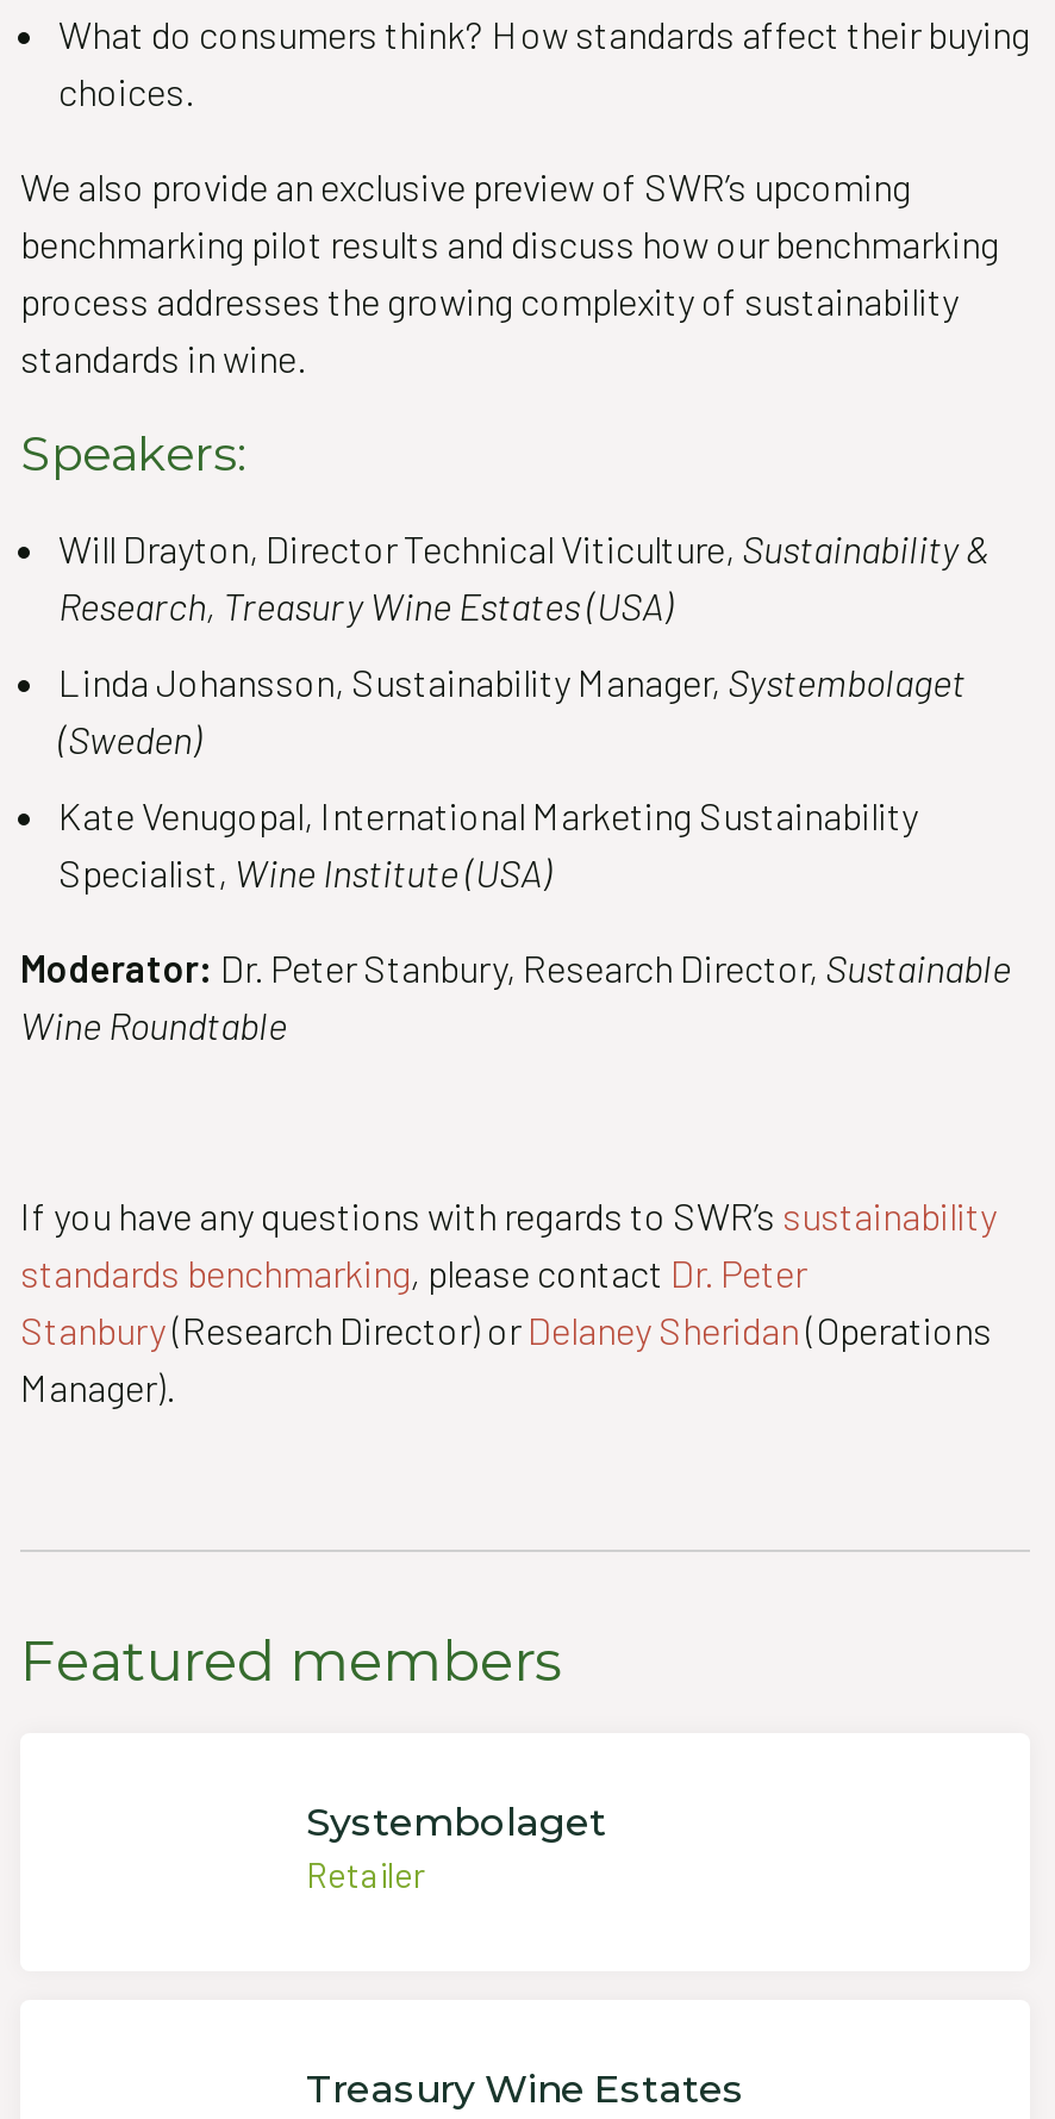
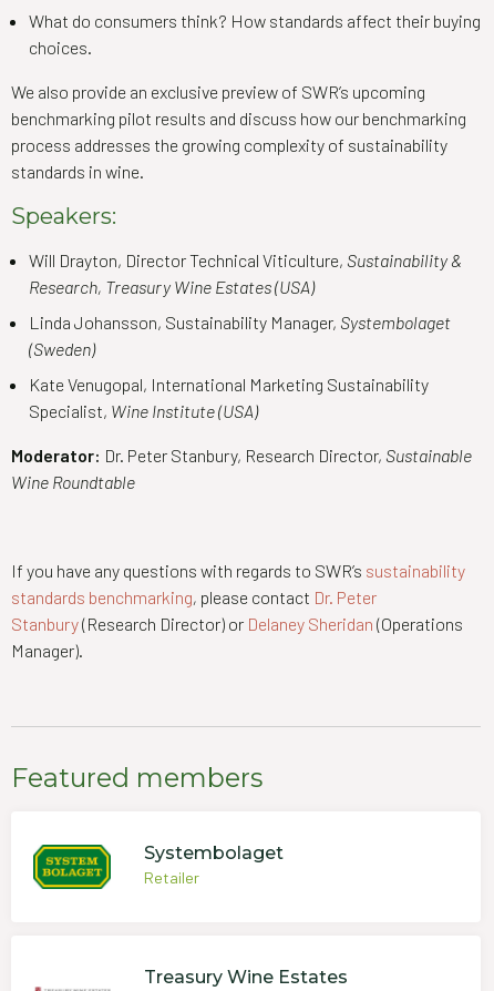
none -> [32,844,112,890] [image]

